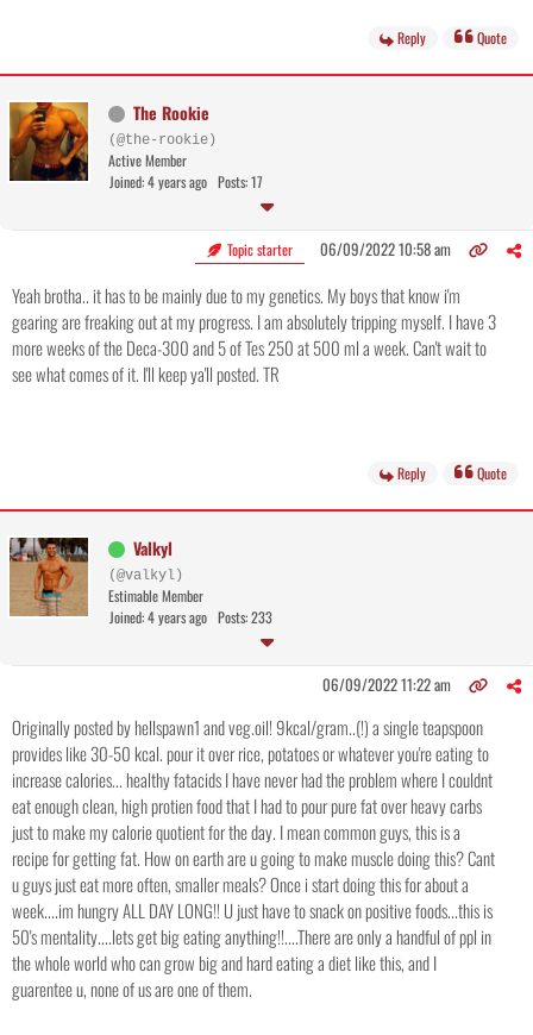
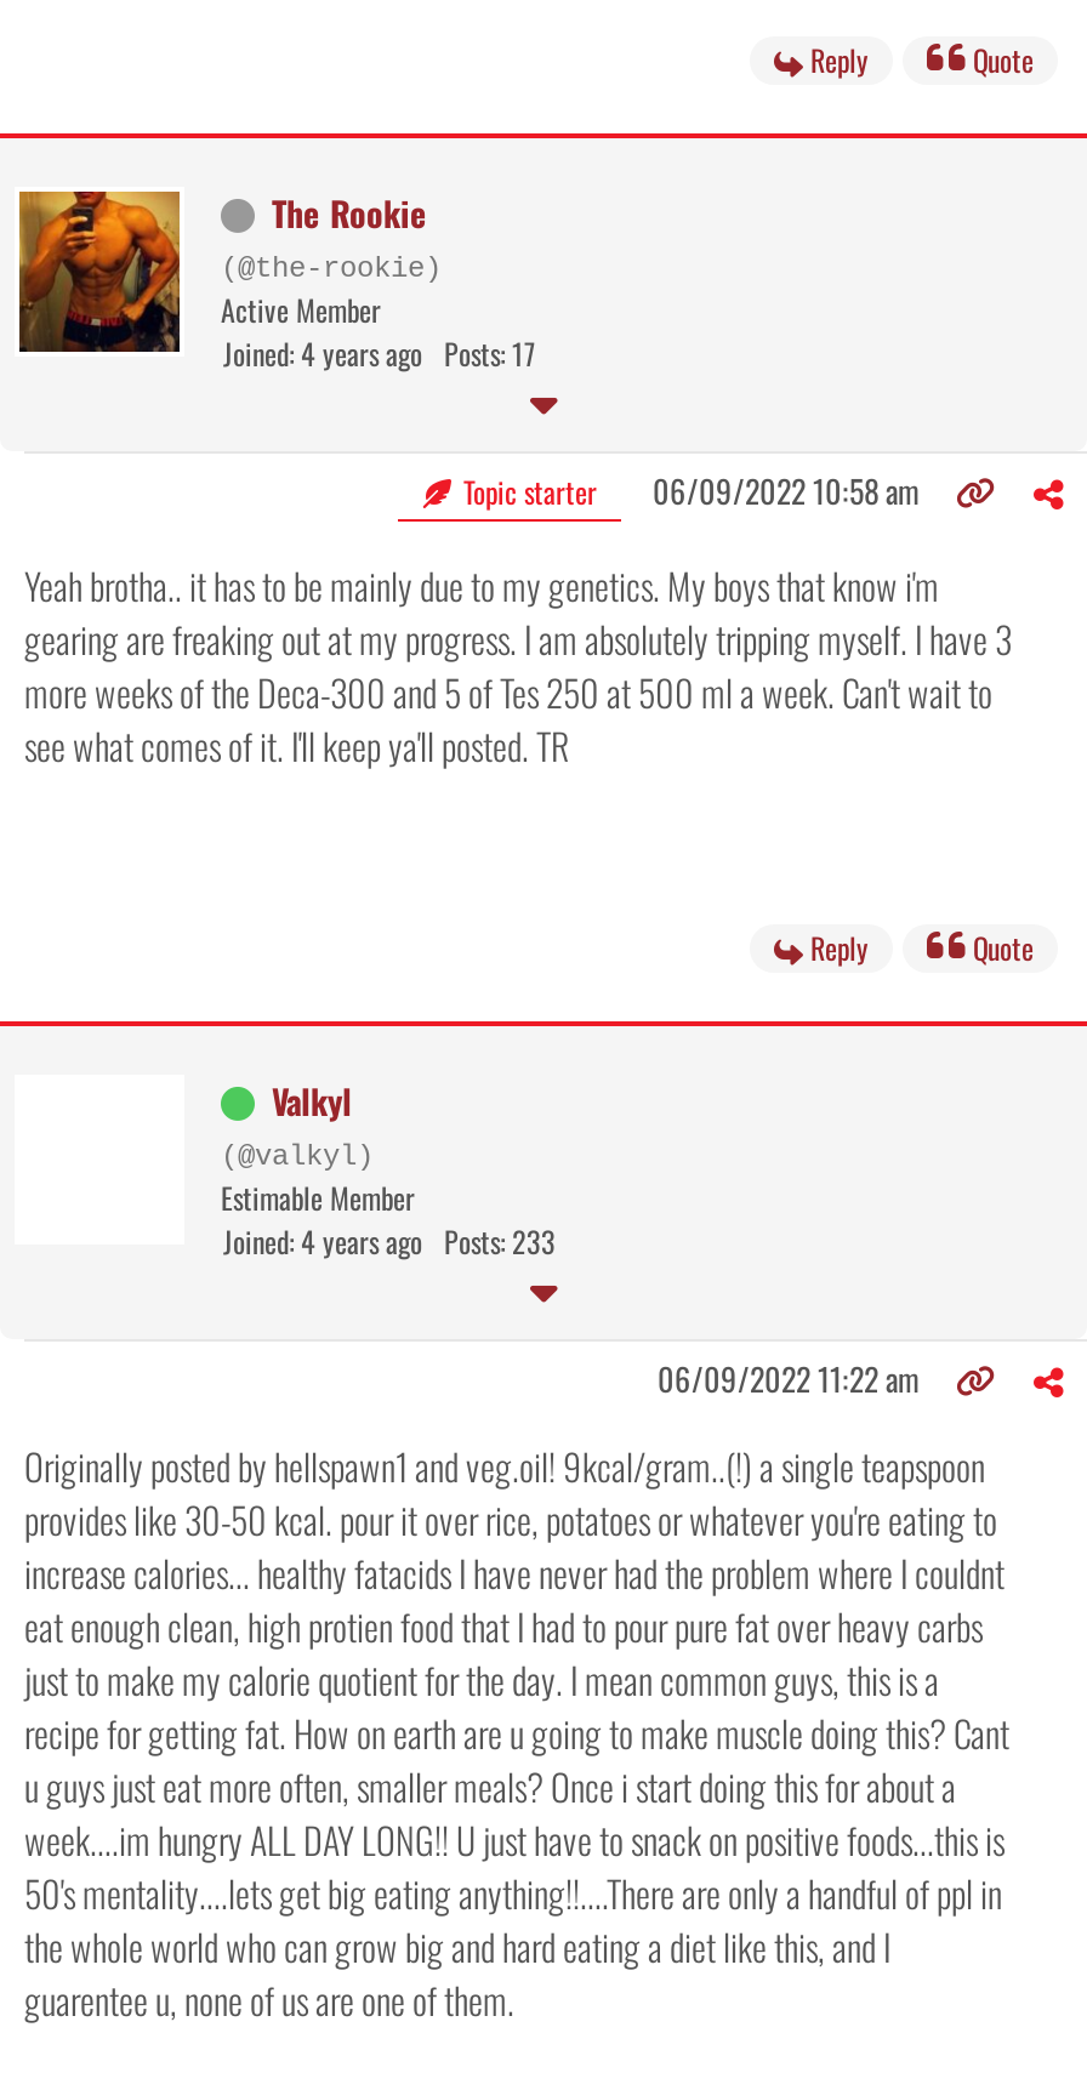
[8,537,89,617] [image] -> none

